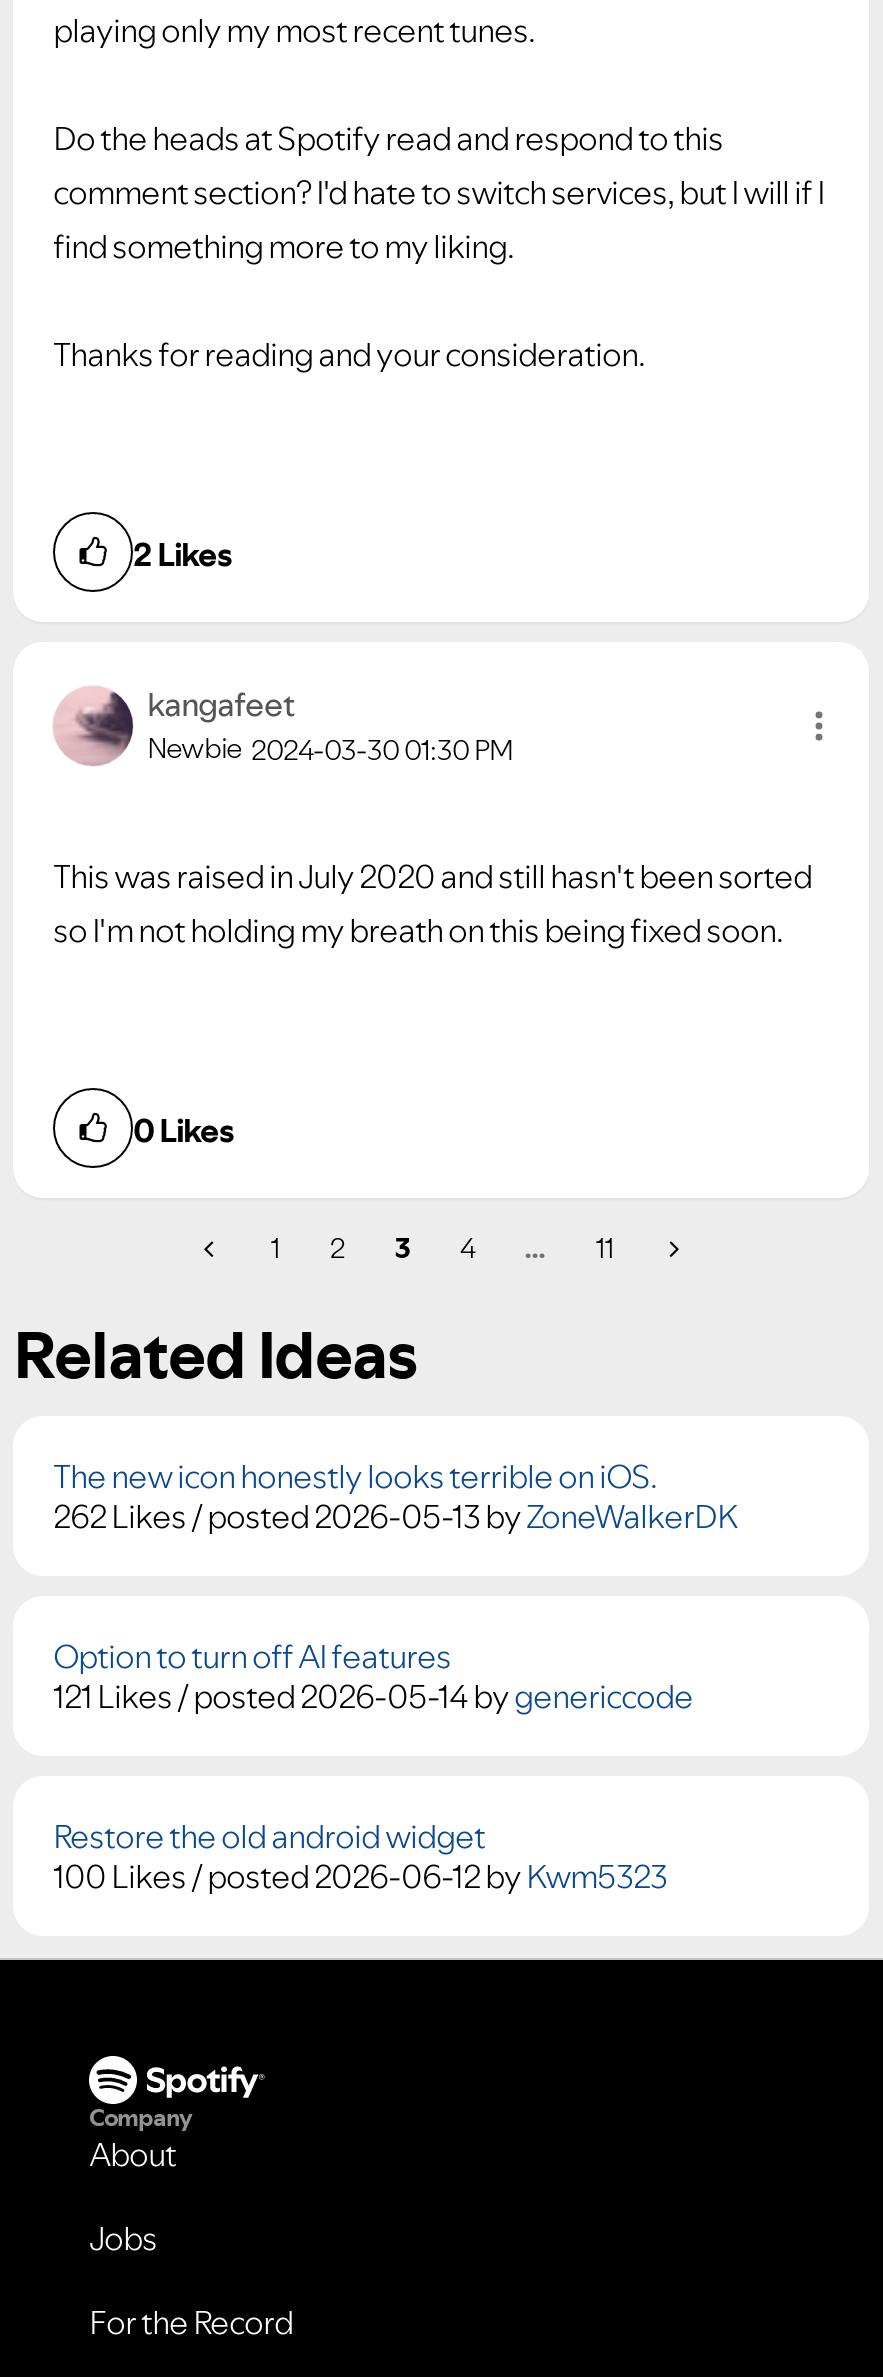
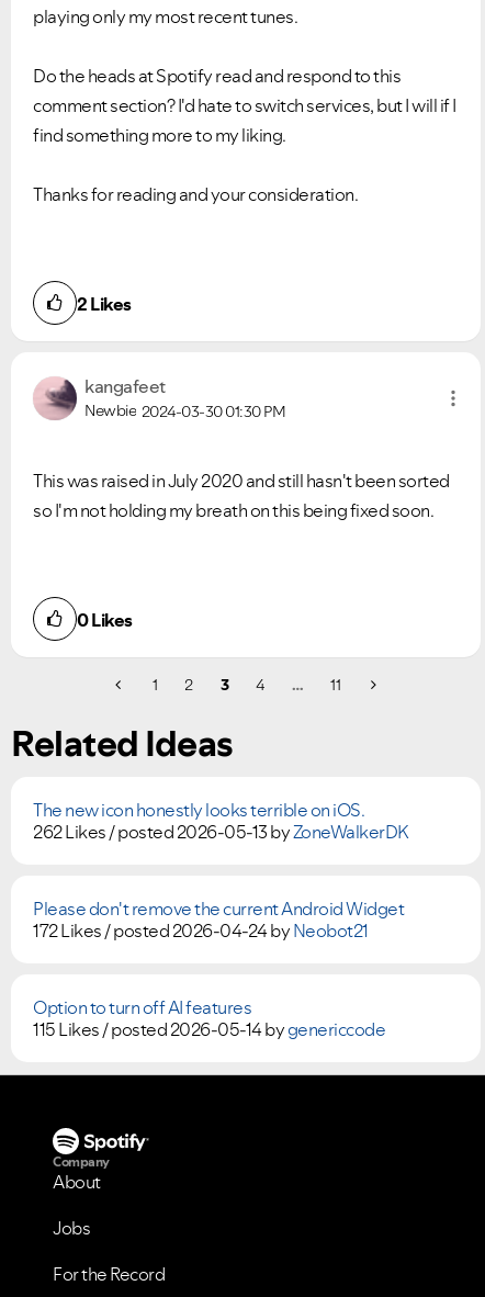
none -> [33,897,404,943] Please don't remove the current Android Widget | 172 Likes /posted 2026-04-24 by Neobot21
moved [53,1634,451,1678] -> [33,995,251,1020]: Option to turn off AI features
[53,1674,693,1898] 121 Likes /posted 2026-05-14 by genericcode | Restore the old android widget | 100 Likes /posted 2026-06-12 by Kwm5323 -> [33,1017,385,1042] 115 Likes /posted 2026-05-14 by genericcode

